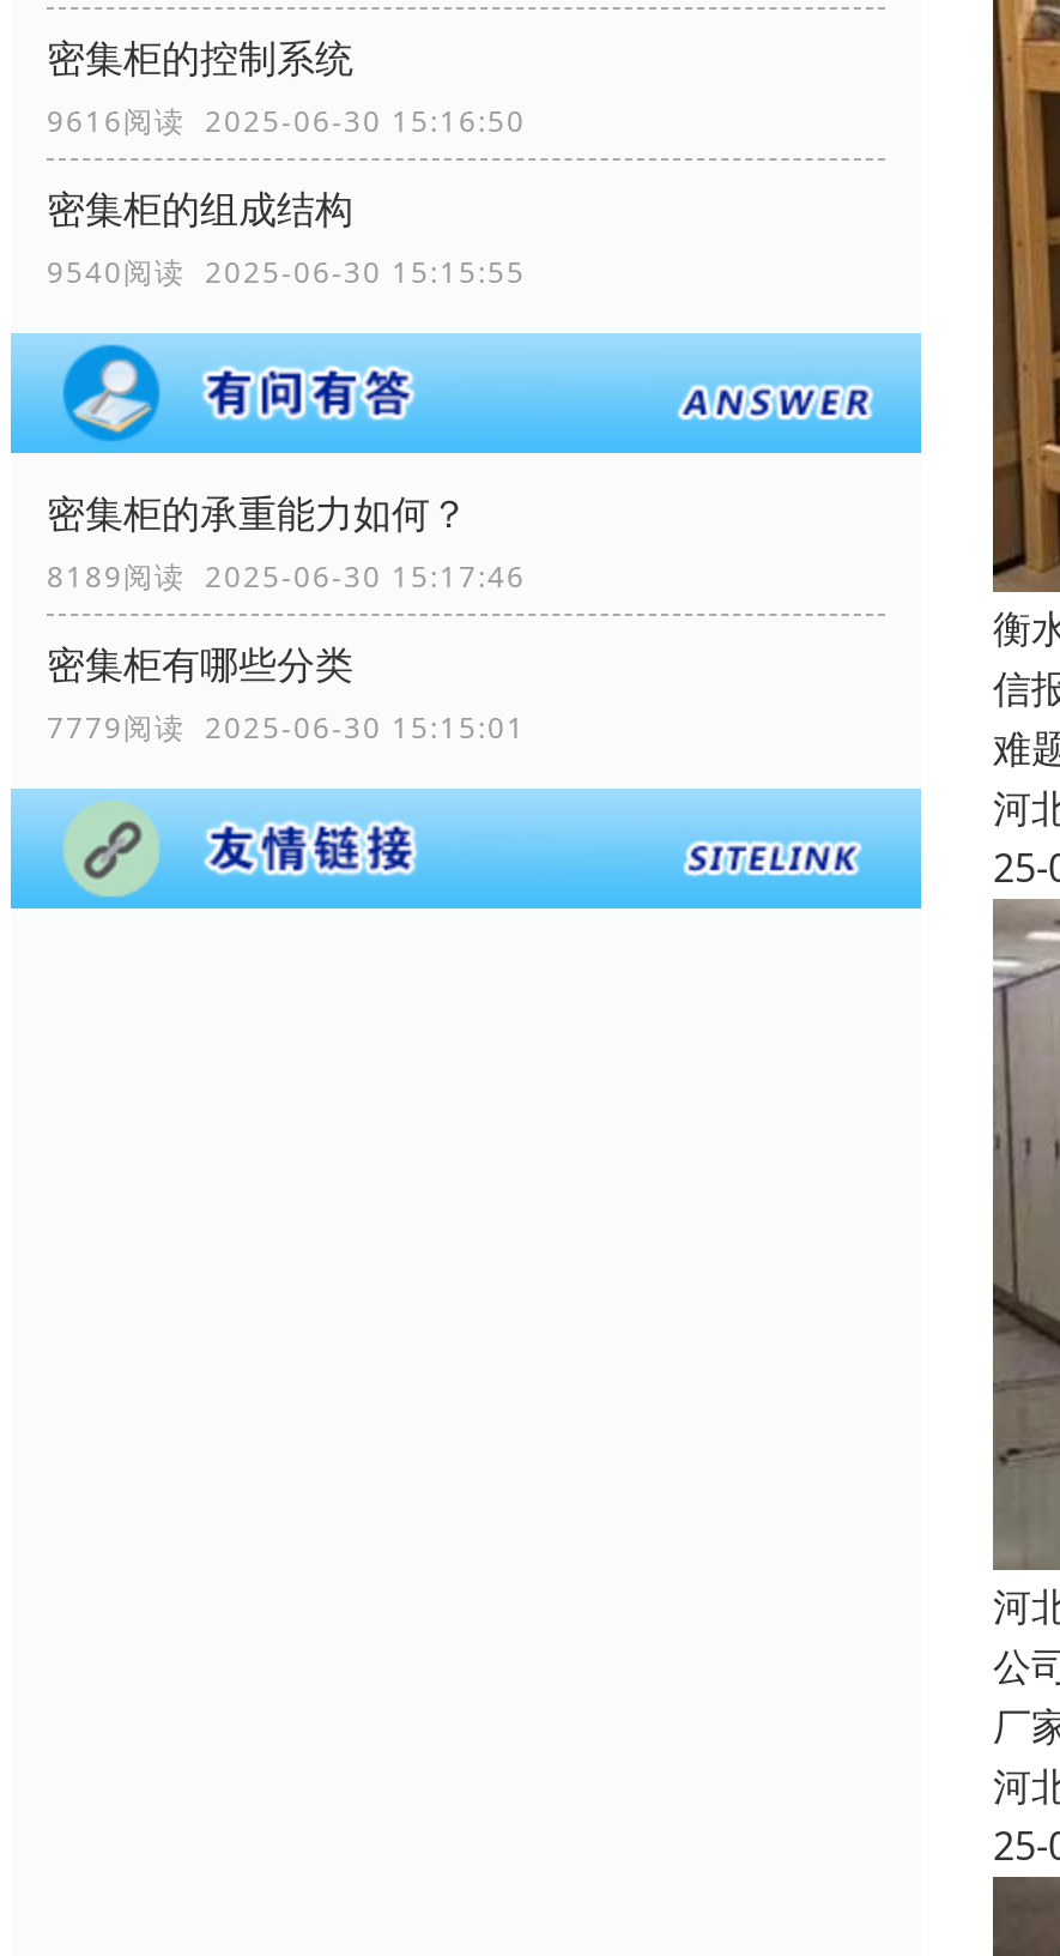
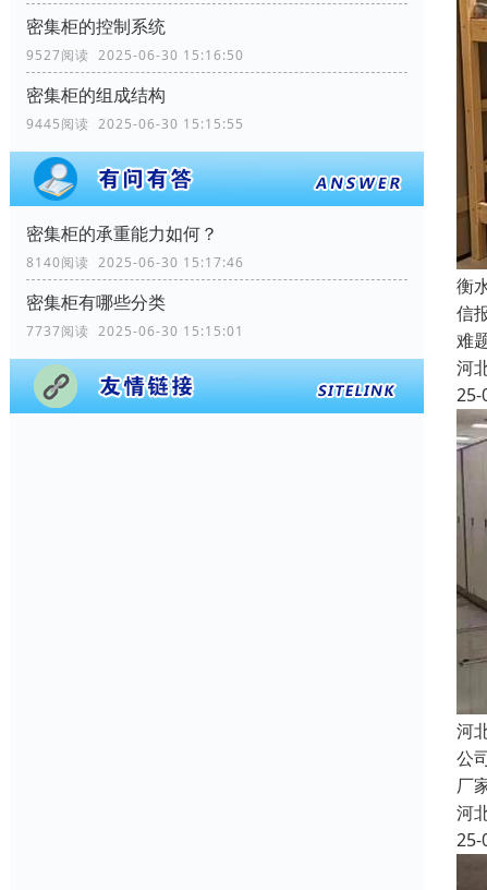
[47,100,526,141] 9616阅读 2025-06-30 15:16:50 -> [26,46,244,64] 9527阅读 2025-06-30 15:16:50
[47,251,526,292] 9540阅读 2025-06-30 15:15:55 -> [26,114,244,133] 9445阅读 2025-06-30 15:15:55
[47,556,526,596] 8189阅读 2025-06-30 15:17:46 -> [26,253,244,271] 8140阅读 2025-06-30 15:17:46
[47,707,526,747] 7779阅读 2025-06-30 15:15:01 -> [26,322,244,340] 7737阅读 2025-06-30 15:15:01

